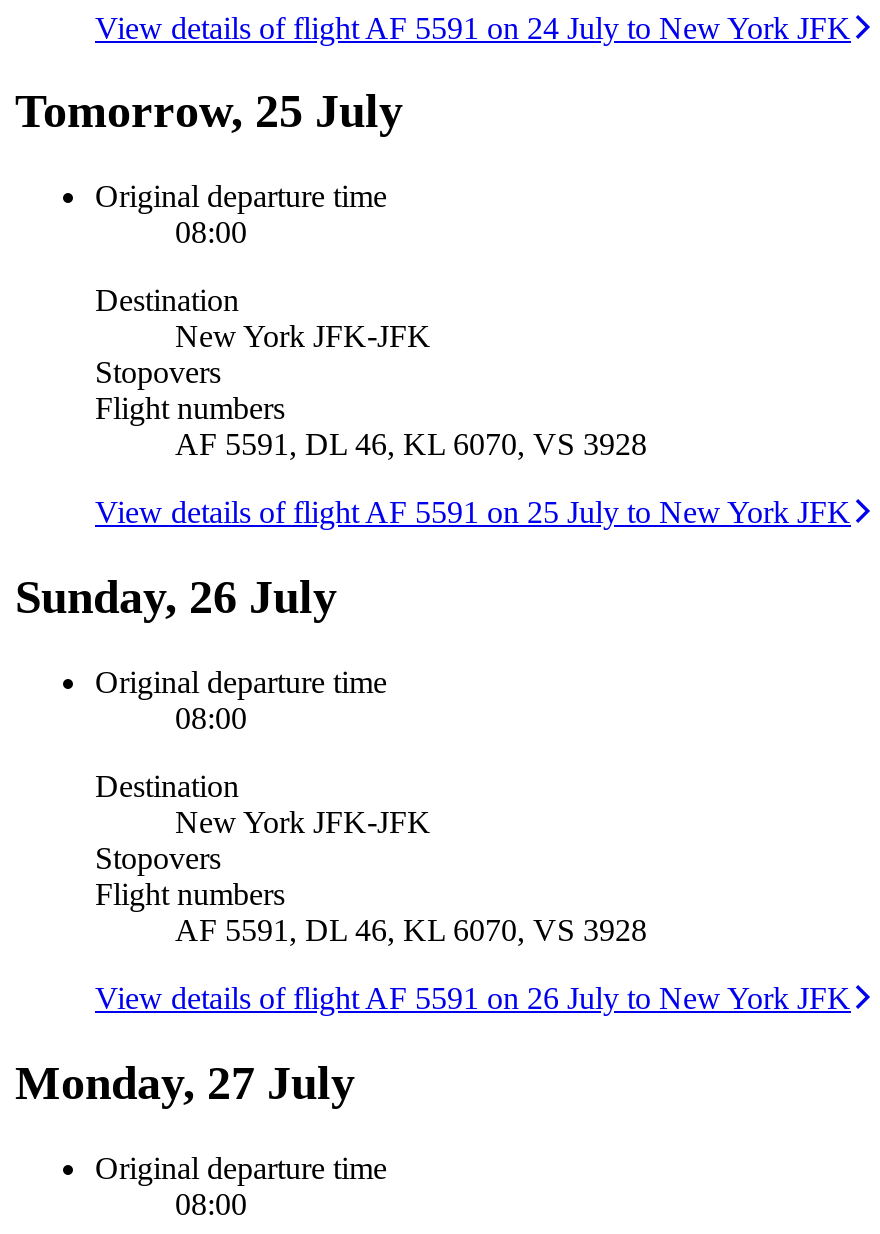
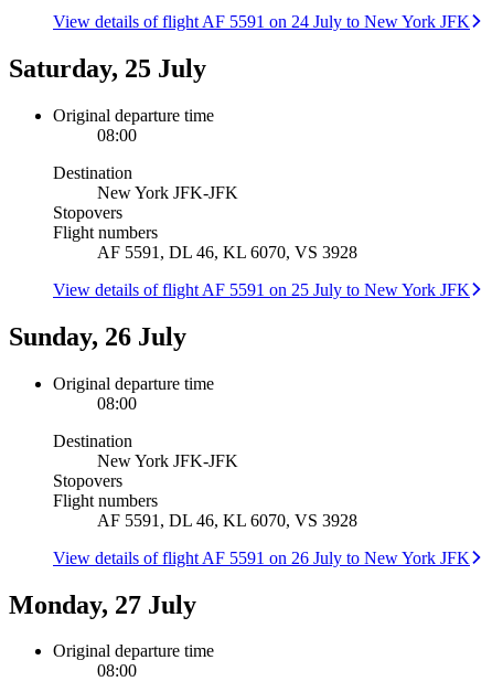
[15,86,403,138] Tomorrow, 25 July -> [9,54,206,83] Saturday, 25 July

